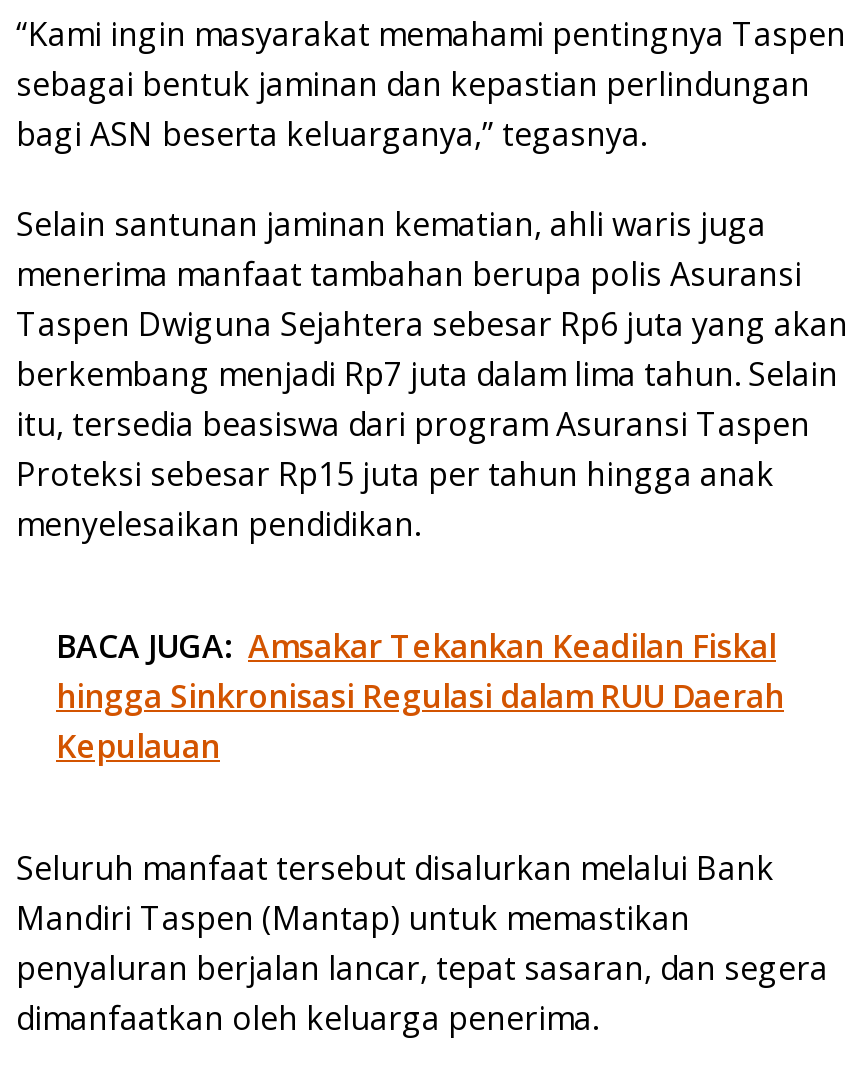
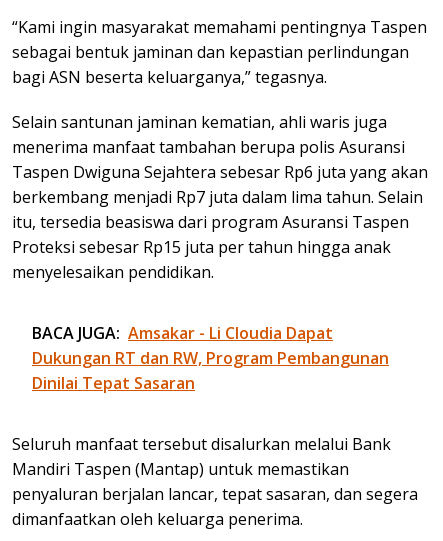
[56,623,784,767] BACA JUGA: Amsakar Tekankan Keadilan Fiskal | hingga Sinkronisasi Regulasi dalam RUU Daerah | Kepulauan -> [32,322,389,394] BACA JUGA: Amsakar - Li Cloudia Dapat | Dukungan RT dan RW, Program Pembangunan | Dinilai Tepat Sasaran

